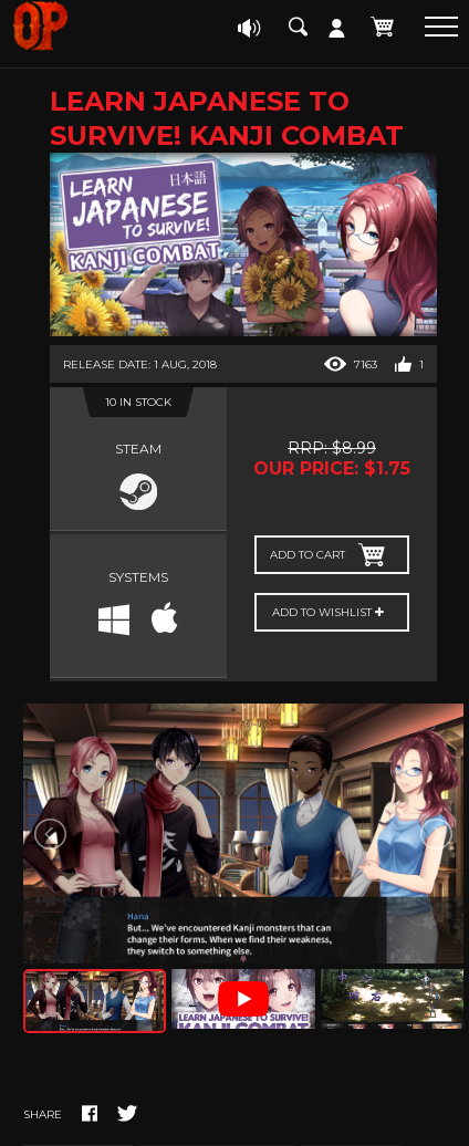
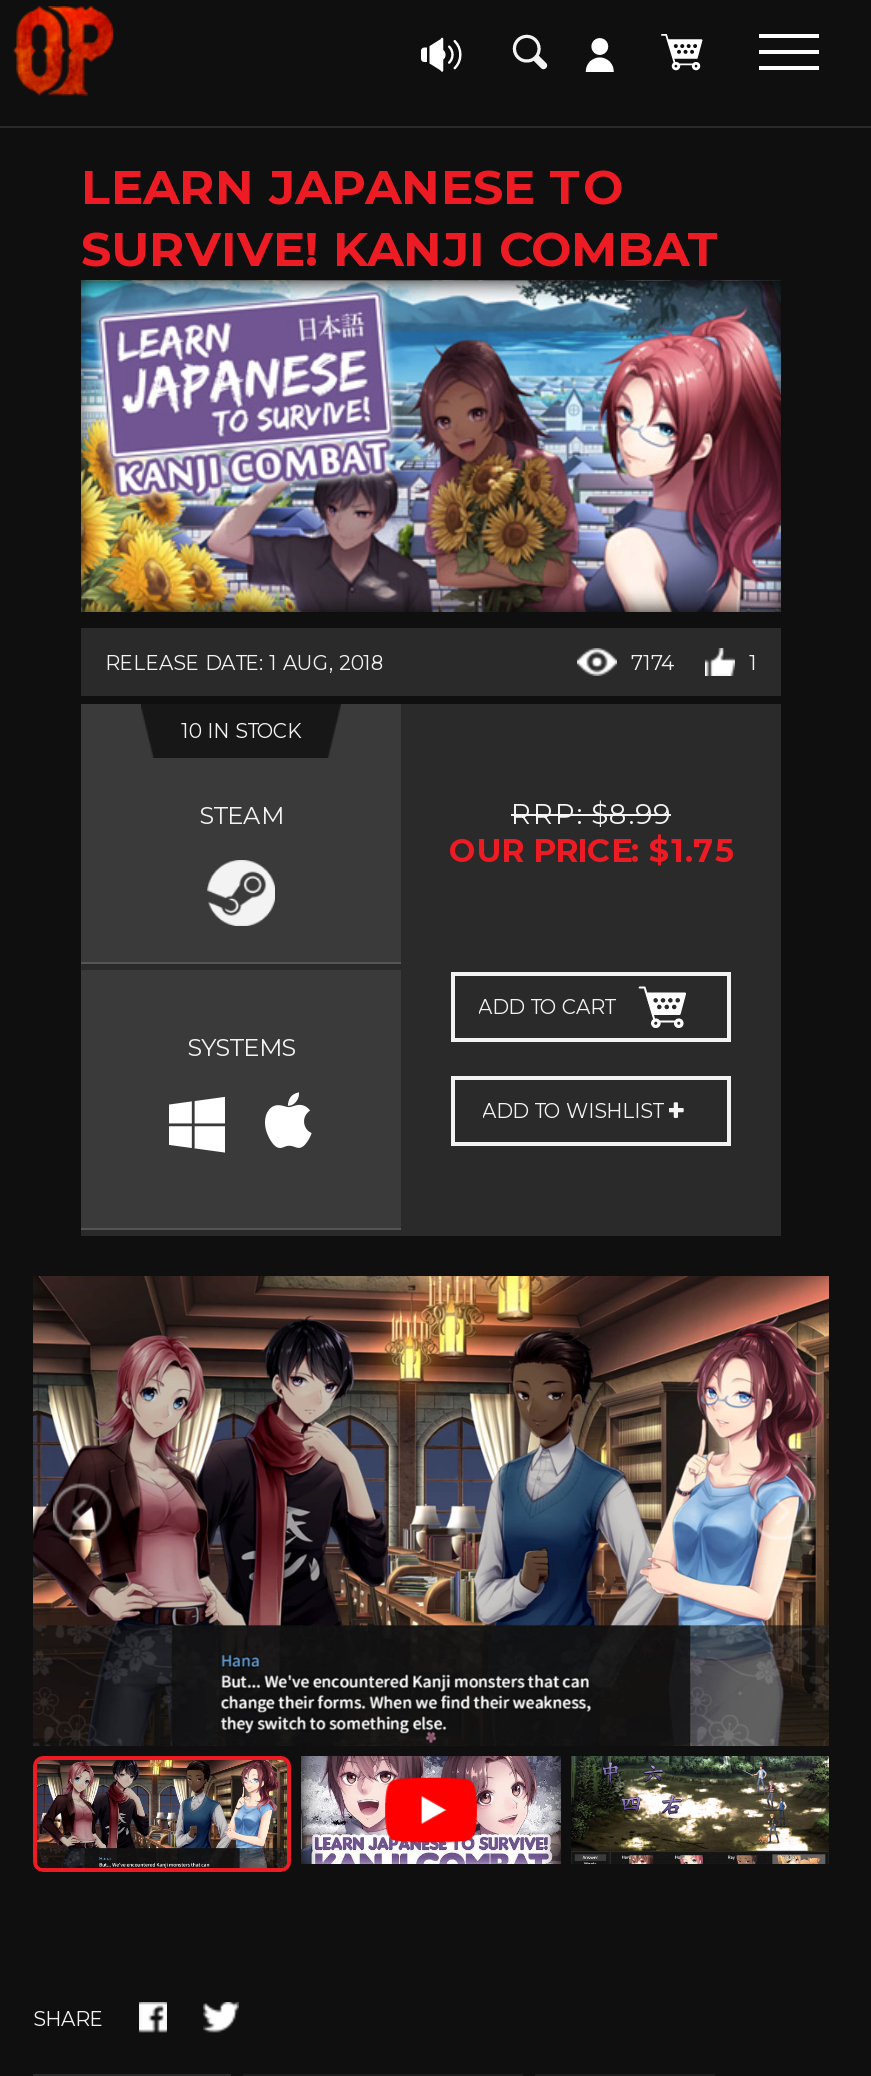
[354,357,377,371] 7163 -> [631,650,673,676] 7174

